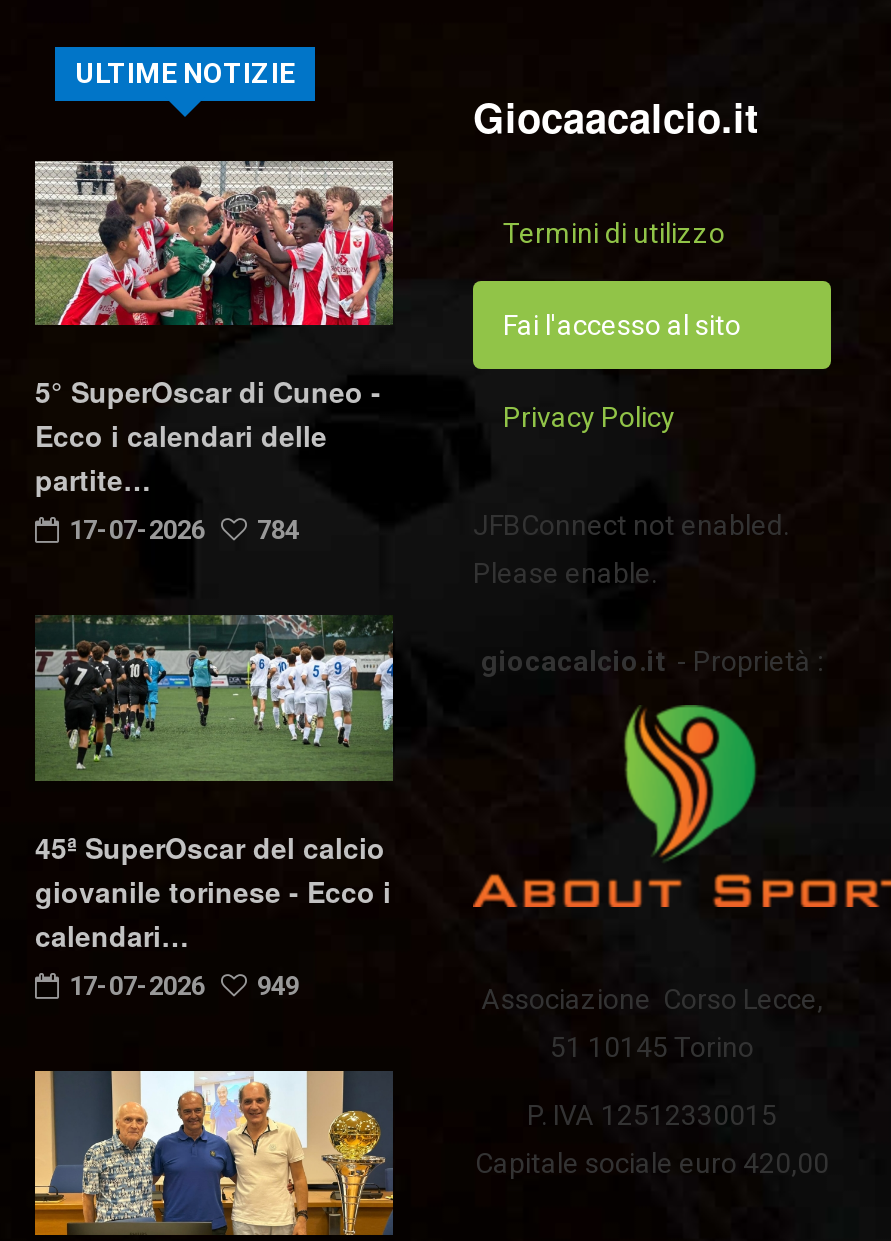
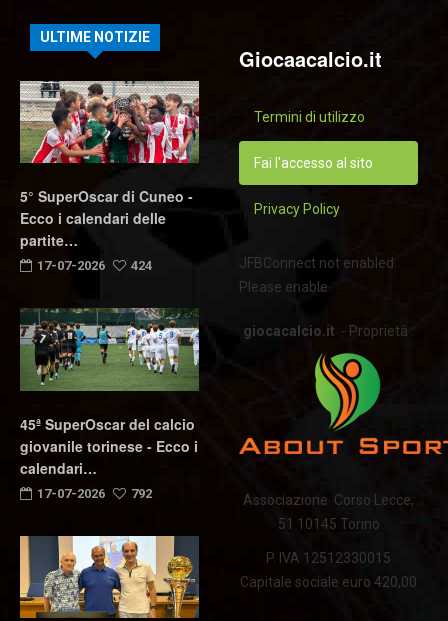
[69,515,299,545] 17-07-2026 784 -> [37,258,152,273] 17-07-2026 424
[69,971,299,1001] 17-07-2026 949 -> [37,486,152,501] 17-07-2026 792

